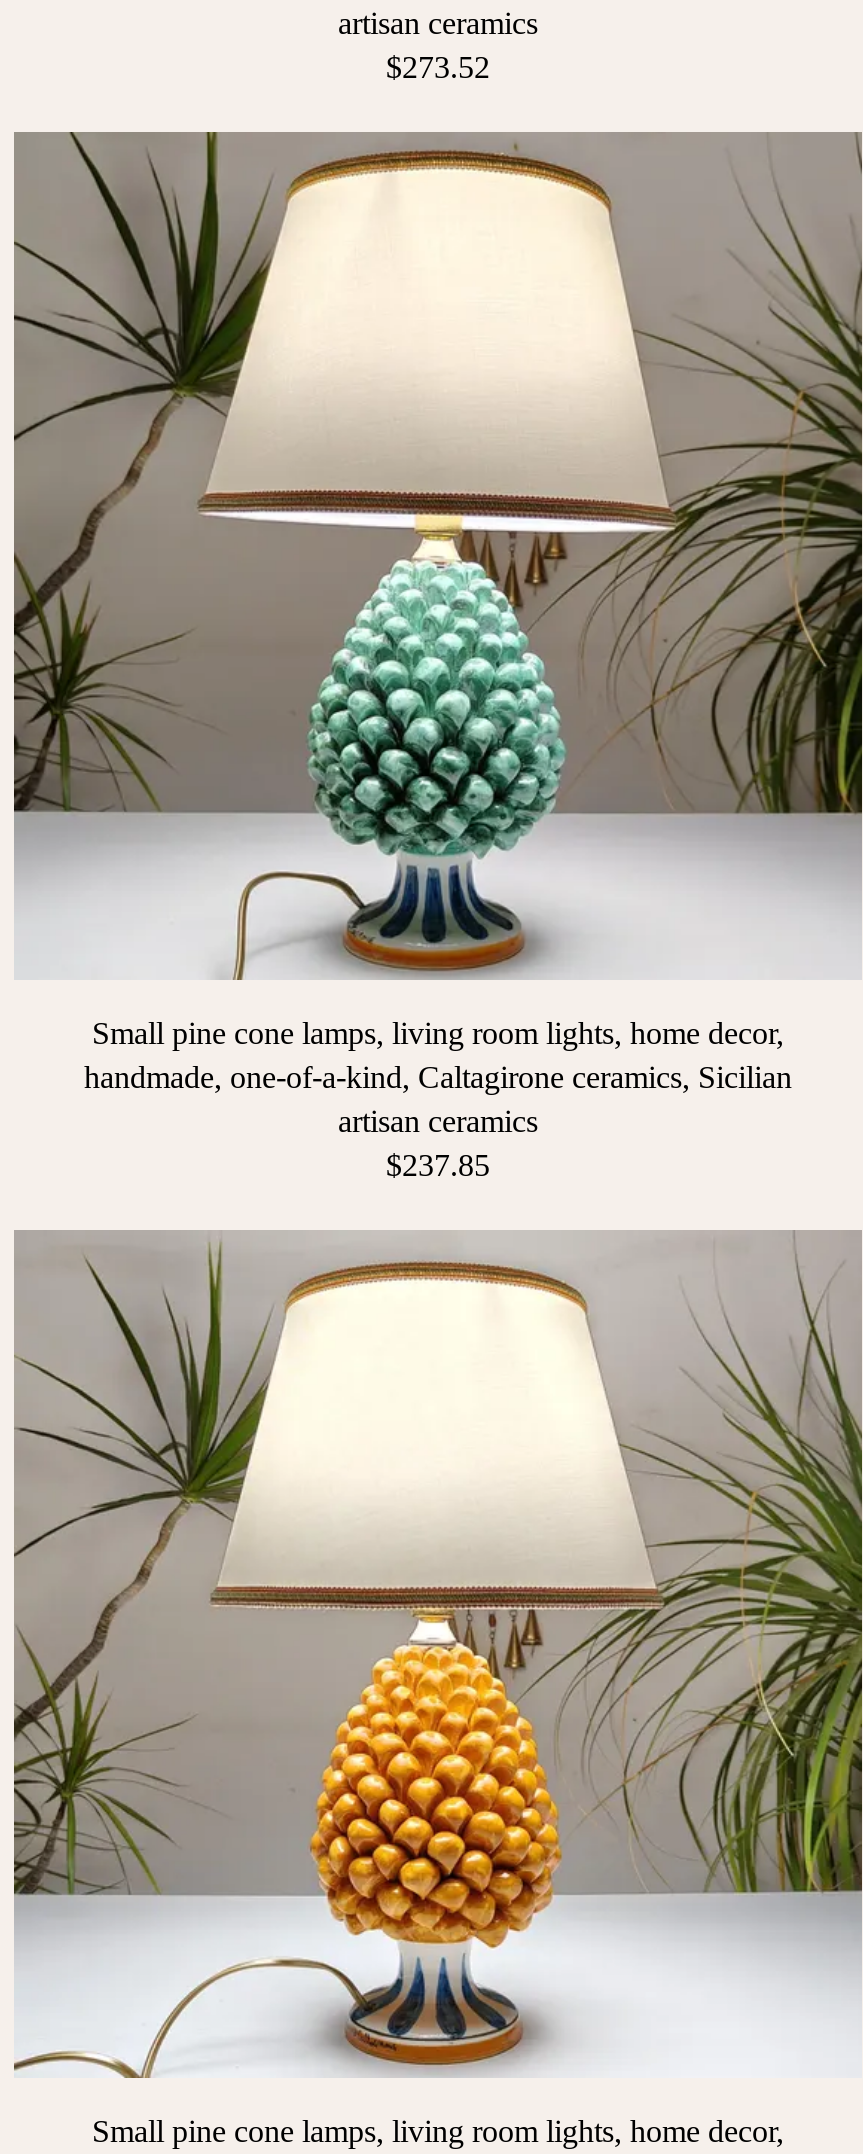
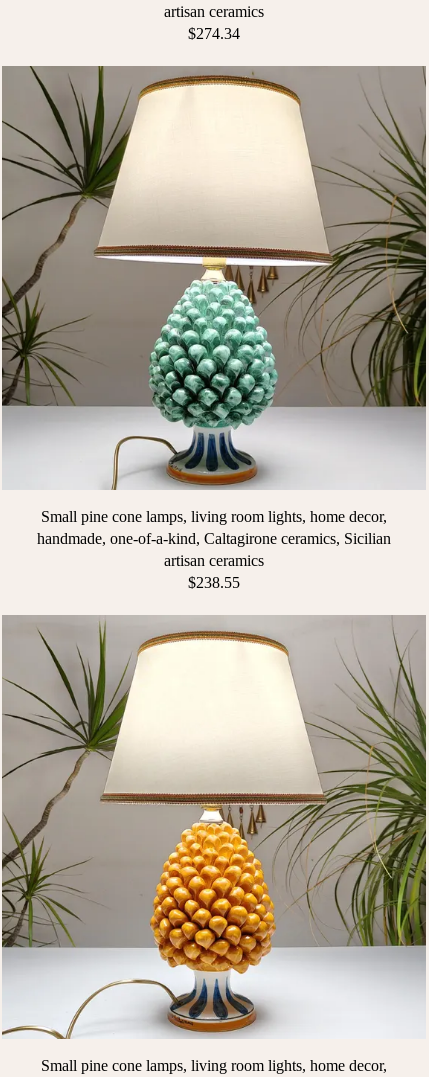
[386,50,490,84] $273.52 -> [188,25,240,42] $274.34
[386,1148,490,1182] $237.85 -> [188,574,240,591] $238.55

